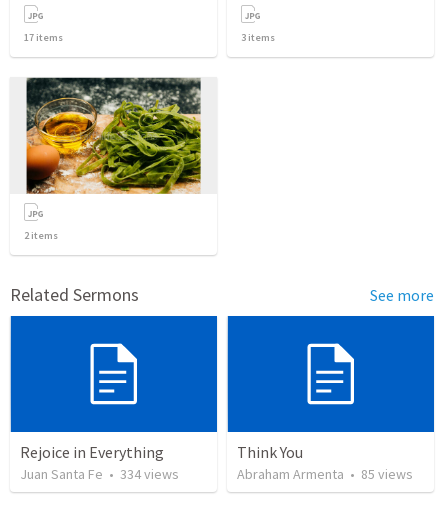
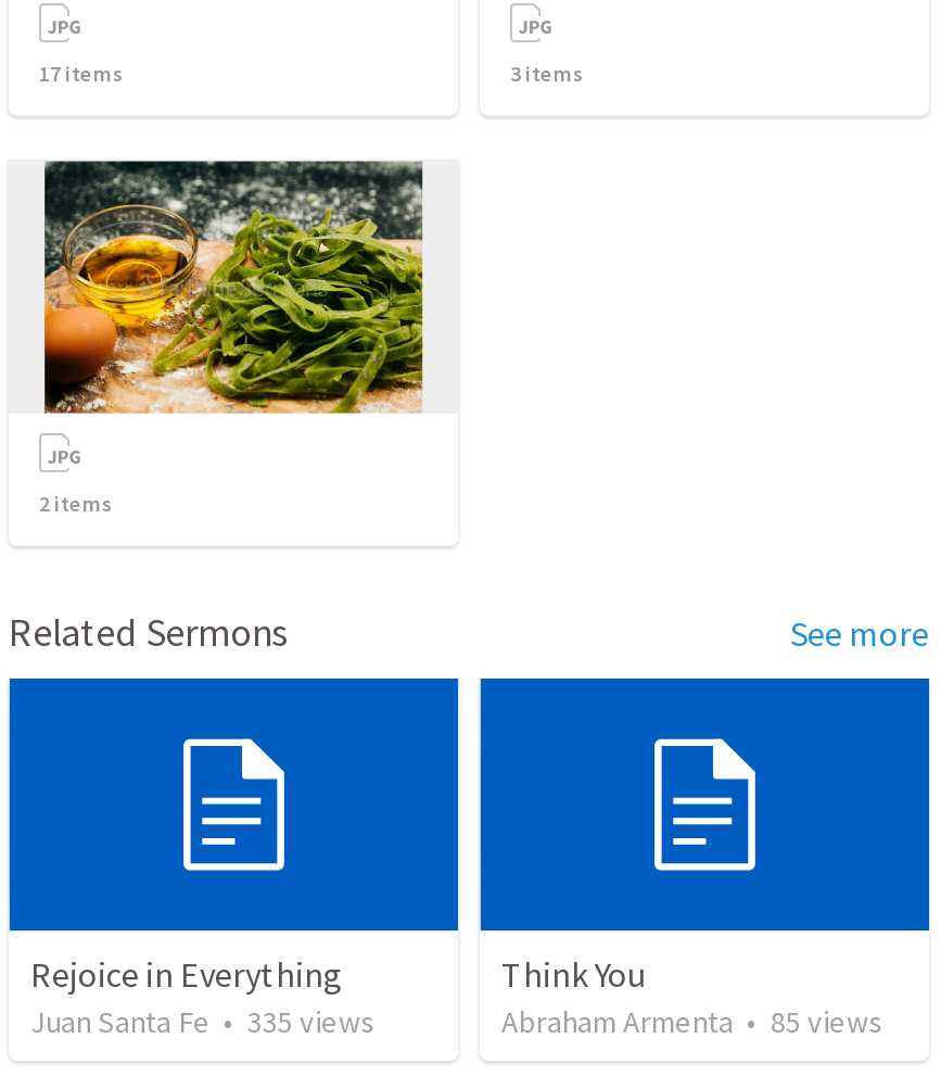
[20,465,179,483] Juan Santa Fe • 334 views -> [30,1003,376,1042] Juan Santa Fe • 335 views

